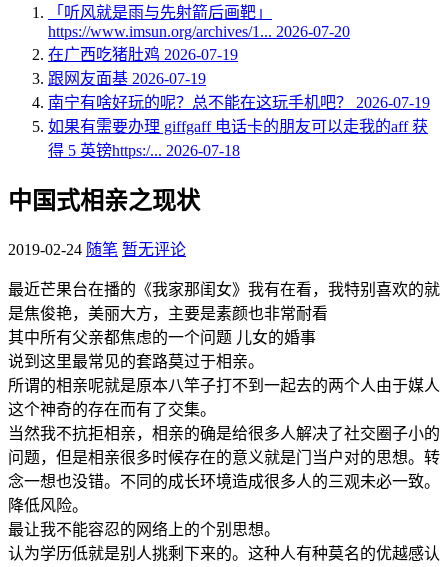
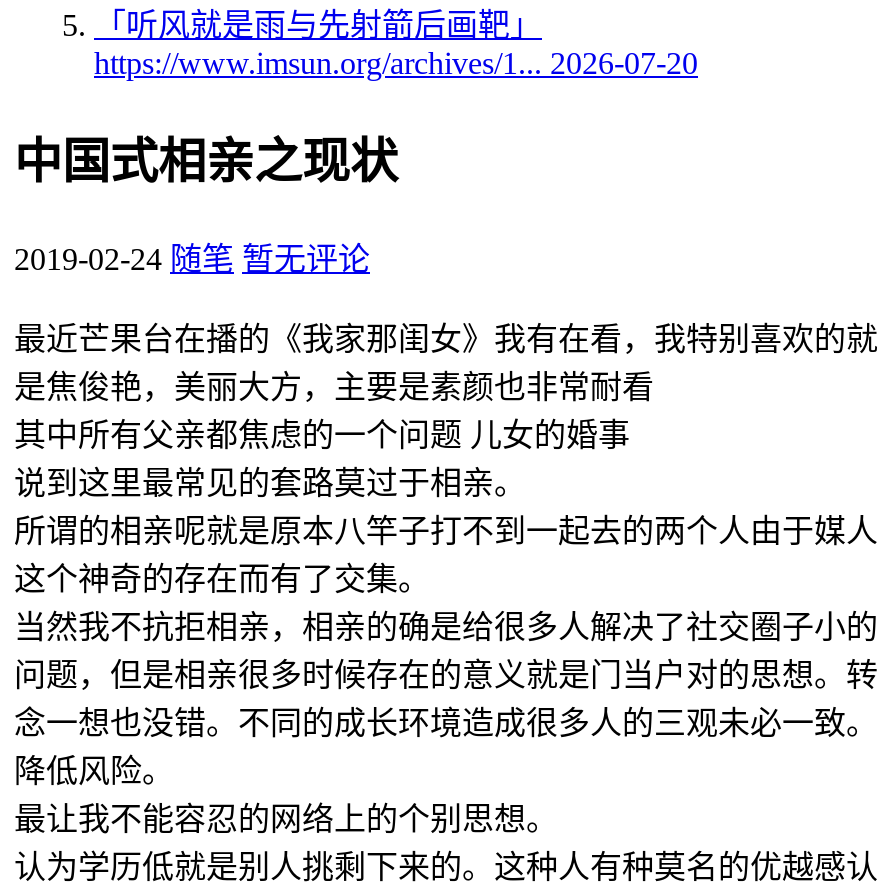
[48,46,430,159] 在广西吃猪肚鸡 2026-07-19 | 跟网友面基 2026-07-19 | 南宁有啥好玩的呢？总不能在这玩手机吧？ 2026-07-19 | 如果有需要办理 giffgaff 电话卡的朋友可以走我的aff 获 | 得 5 英镑https:/... 2026-07-18 -> none

